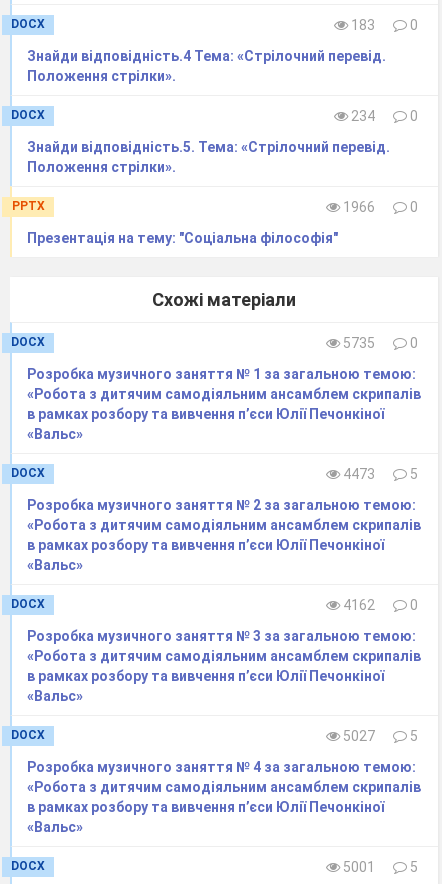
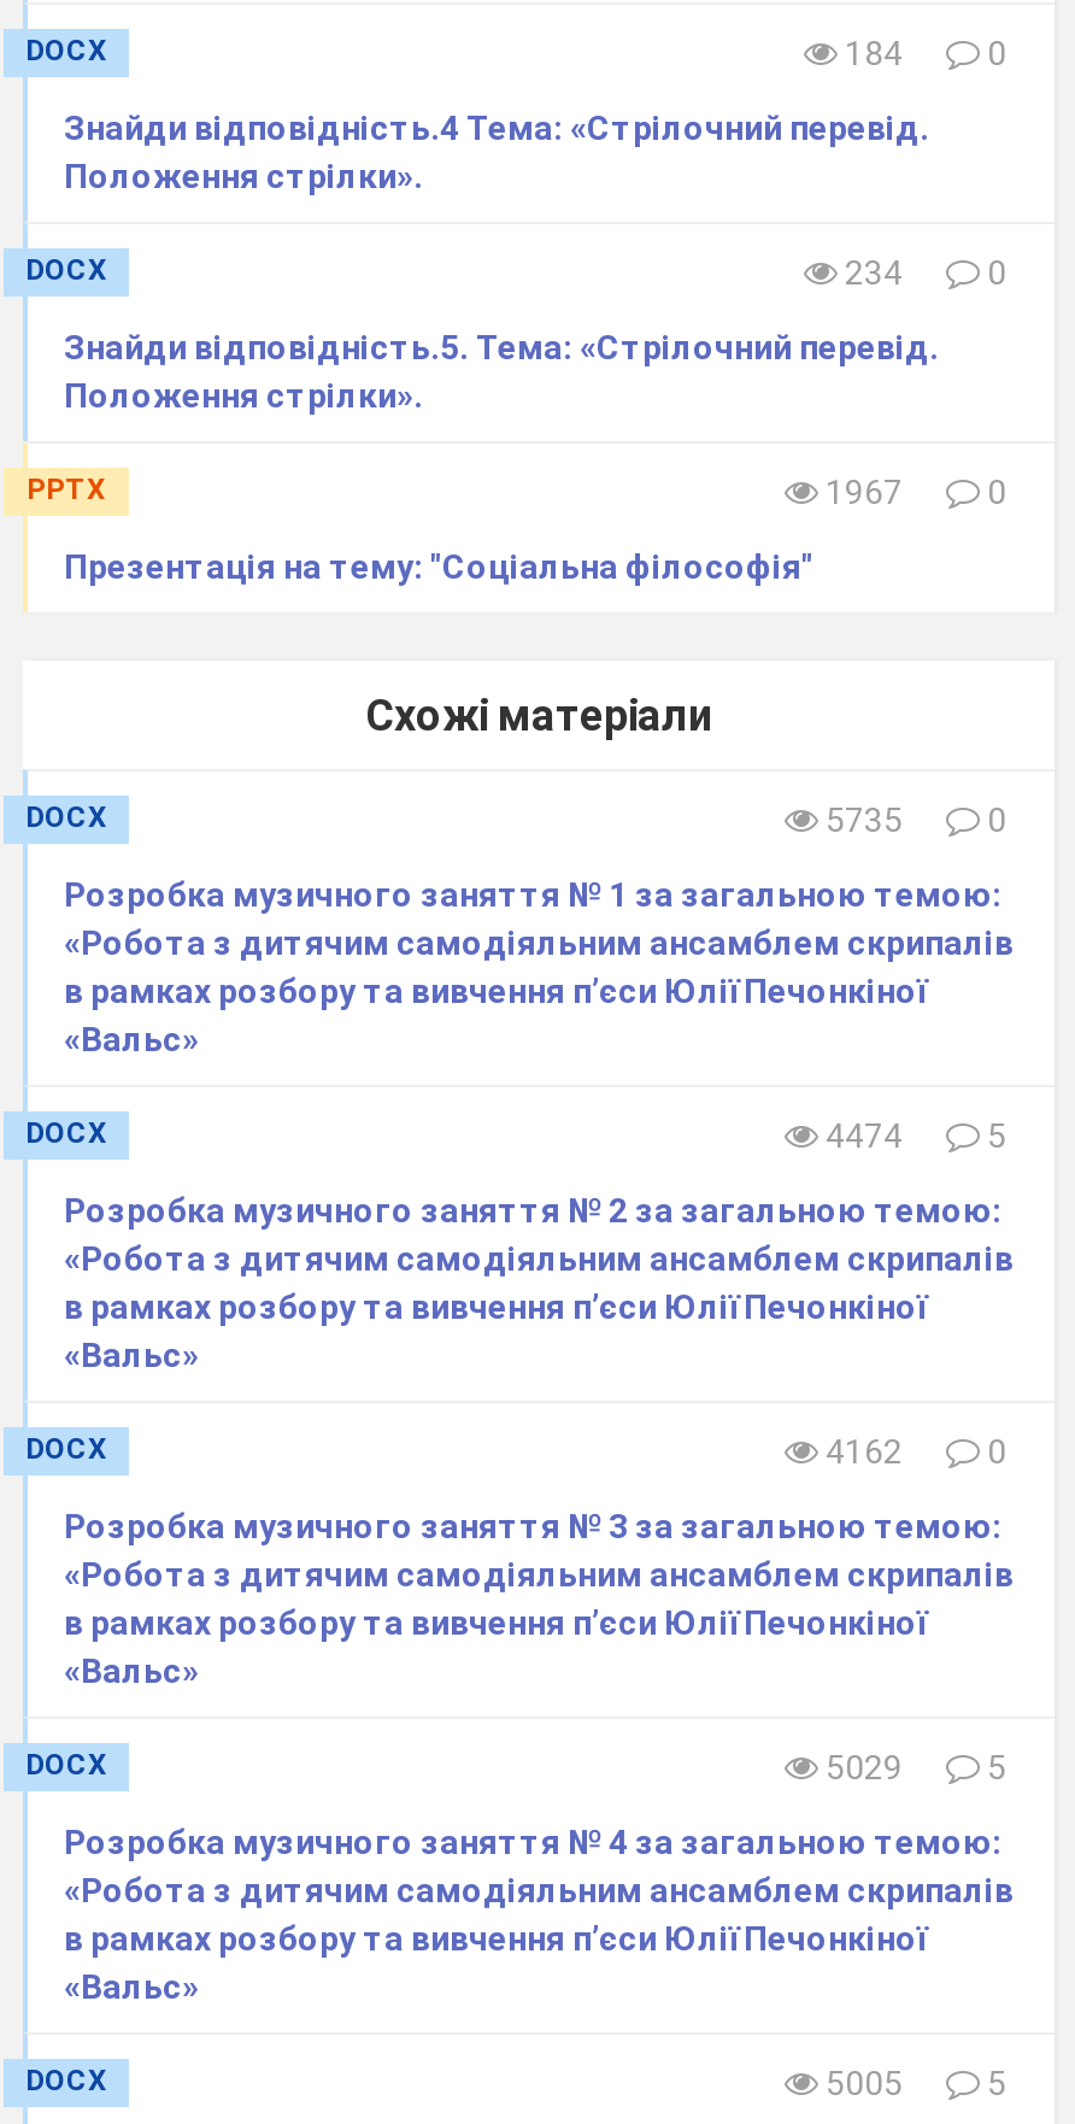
[348,17,418,33] 183 0 -> [838,35,1006,73] 184 0
[340,199,418,215] 1966 0 -> [818,474,1006,512] 1967 0
[340,466,418,482] 4473 5 -> [818,1117,1006,1156] 4474 5
[340,728,418,744] 5027 5 -> [818,1749,1006,1787] 5029 5
[340,859,418,875] 5001 5 -> [818,2065,1006,2103] 5005 5

